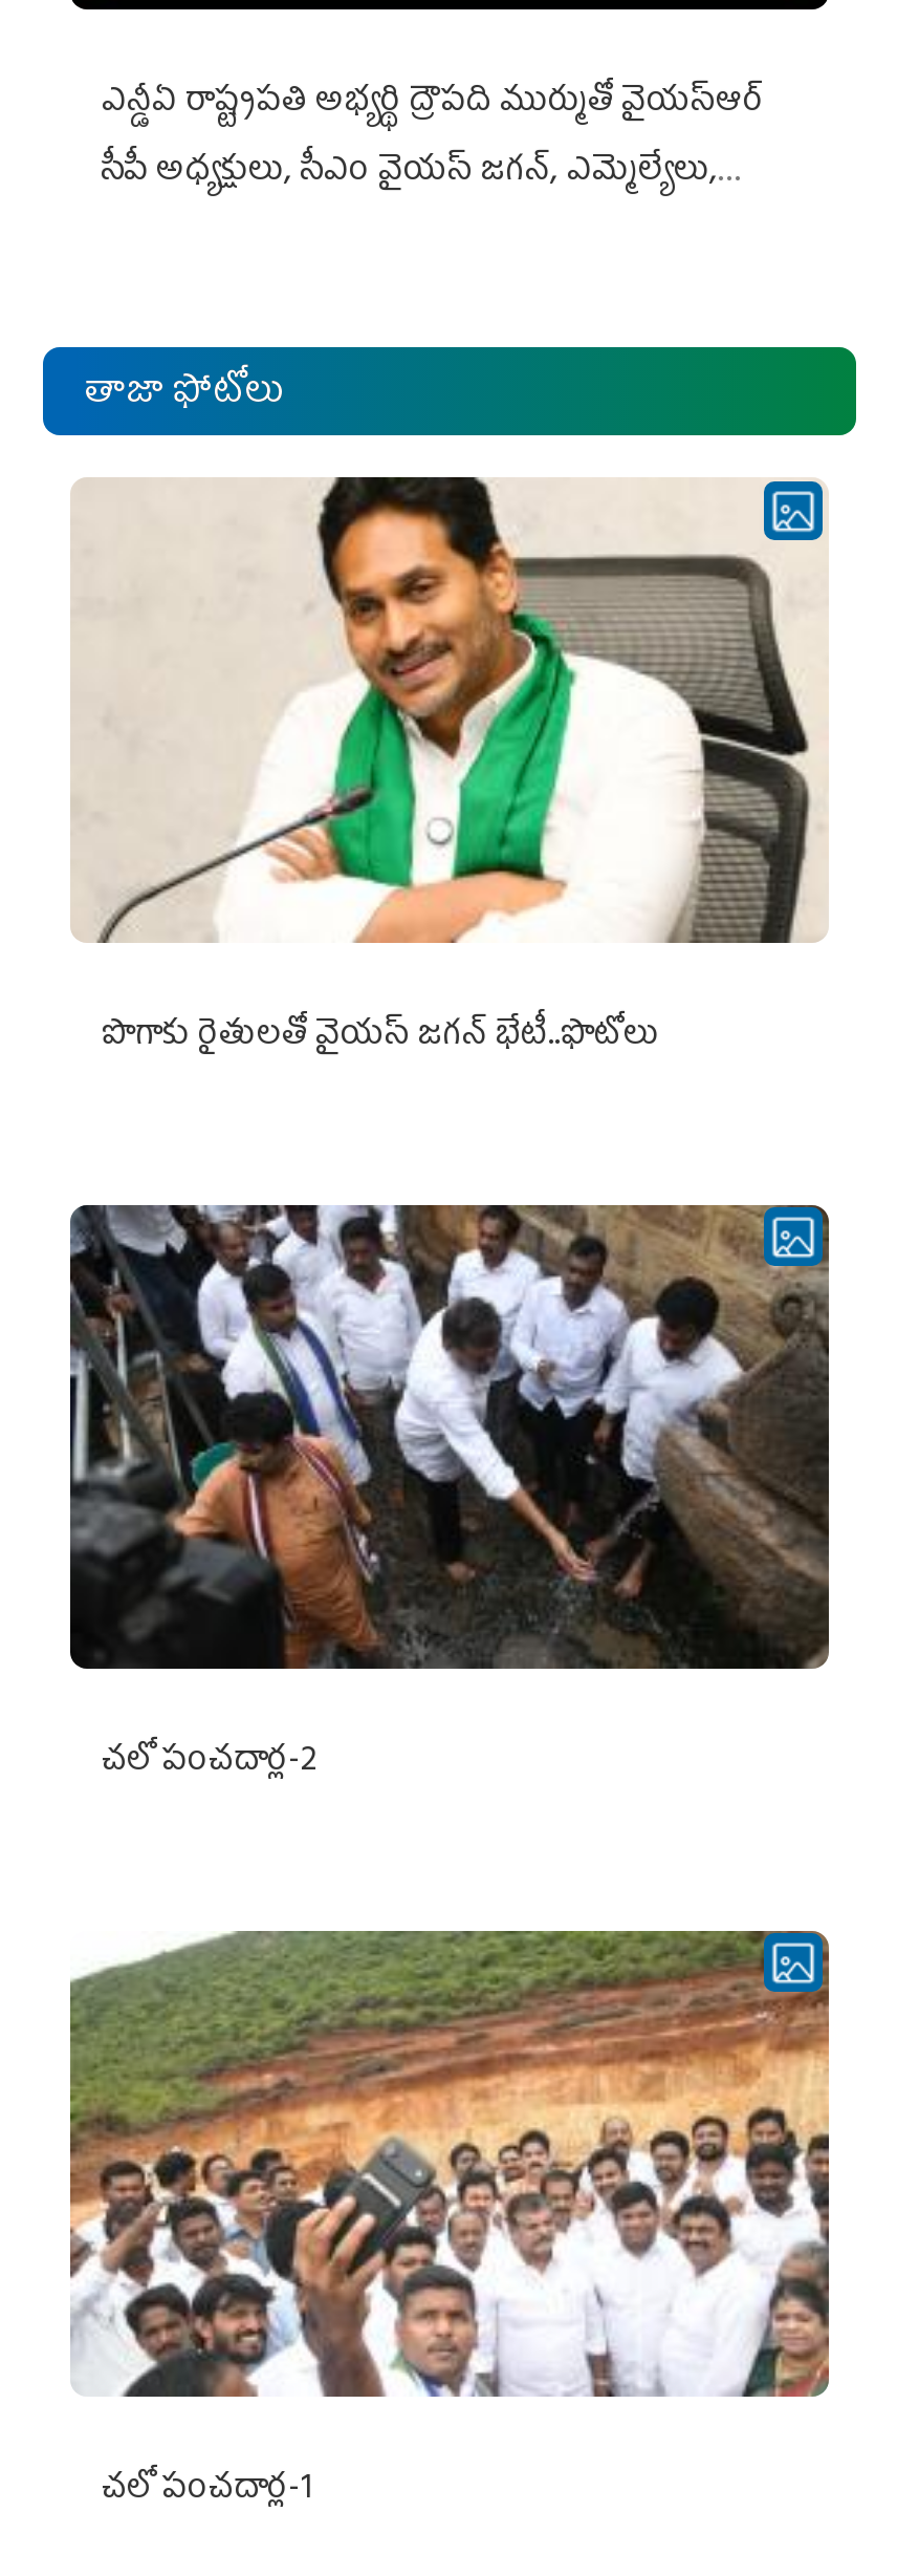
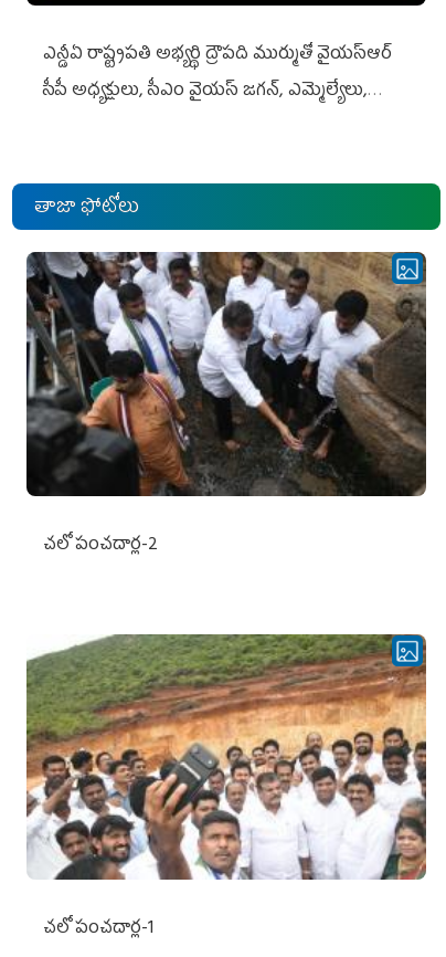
[70,474,829,1068] [image] | పొగాకు రైతులతో వైయస్‌ జగన్‌ భేటీ..ఫొటోలు -> none

